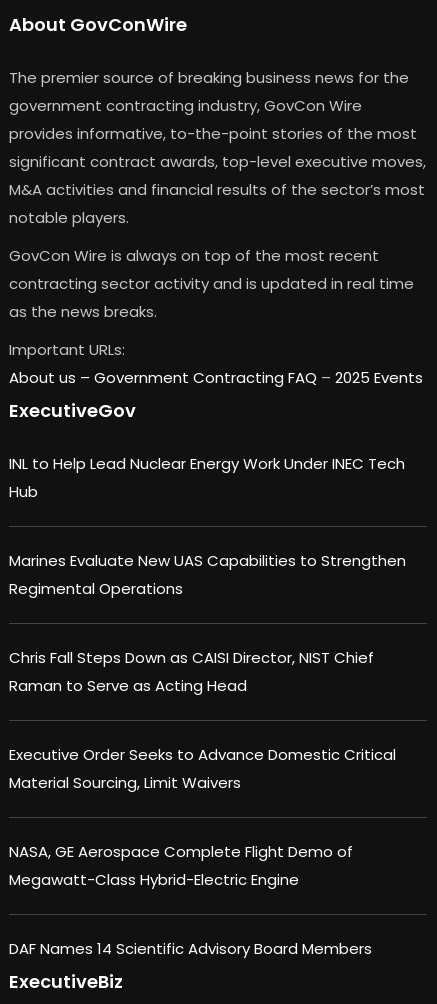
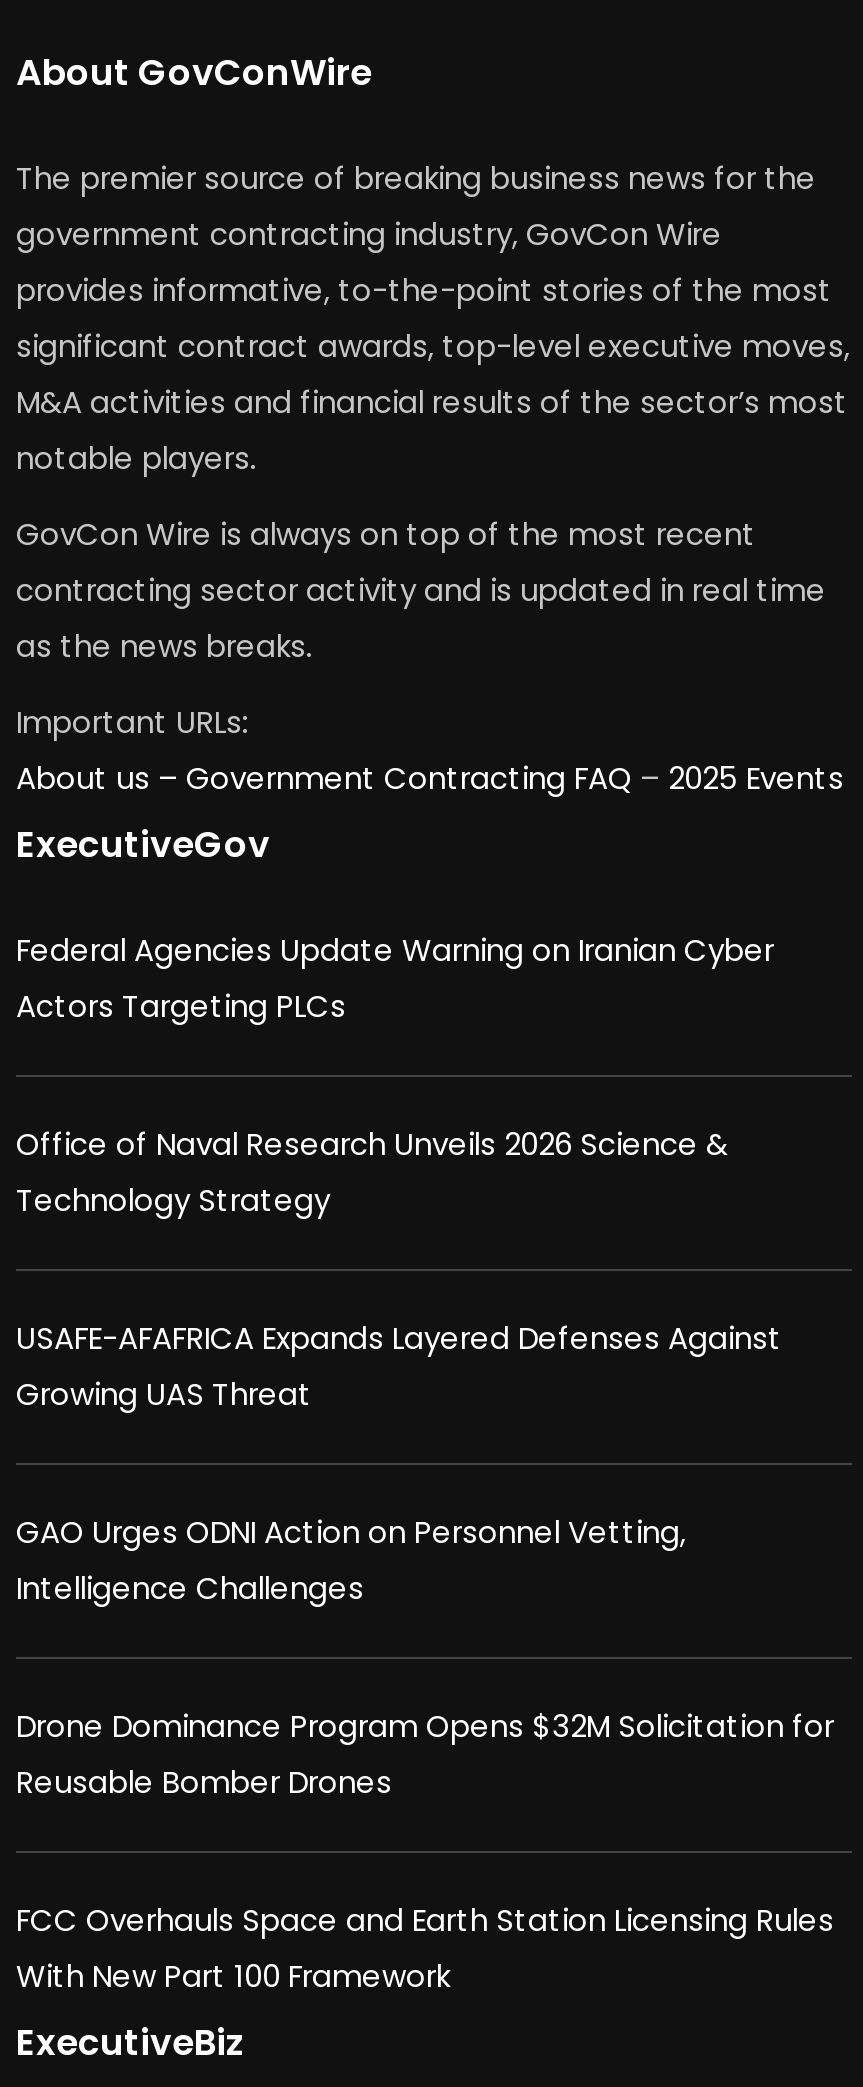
[9,453,405,502] INL to Help Lead Nuclear Energy Work Under INEC Tech | Hub -> [16,929,774,1027] Federal Agencies Update Warning on Iranian Cyber | Actors Targeting PLCs
[9,550,406,599] Marines Evaluate New UAS Capabilities to Strengthen | Regimental Operations -> [16,1123,728,1221] Office of Naval Research Unveils 2026 Science & | Technology Strategy
[9,647,374,696] Chris Fall Steps Down as CAISI Director, NIST Chief | Raman to Serve as Acting Head -> [16,1317,782,1415] USAFE-AFAFRICA Expands Layered Defenses Against | Growing UAS Threat
[9,744,396,793] Executive Order Seeks to Advance Domestic Critical | Material Sourcing, Limit Waivers -> [16,1511,686,1609] GAO Urges ODNI Action on Personnel Vetting, | Intelligence Challenges
[9,841,353,890] NASA, GE Aerospace Complete Flight Demo of | Megawatt-Class Hybrid-Electric Engine -> [16,1705,834,1803] Drone Dominance Program Opens $32M Solicitation for | Reusable Bomber Drones
[9,938,372,959] DAF Names 14 Scientific Advisory Board Members -> [16,1899,834,1997] FCC Overhauls Space and Earth Station Licensing Rules | With New Part 100 Framework

